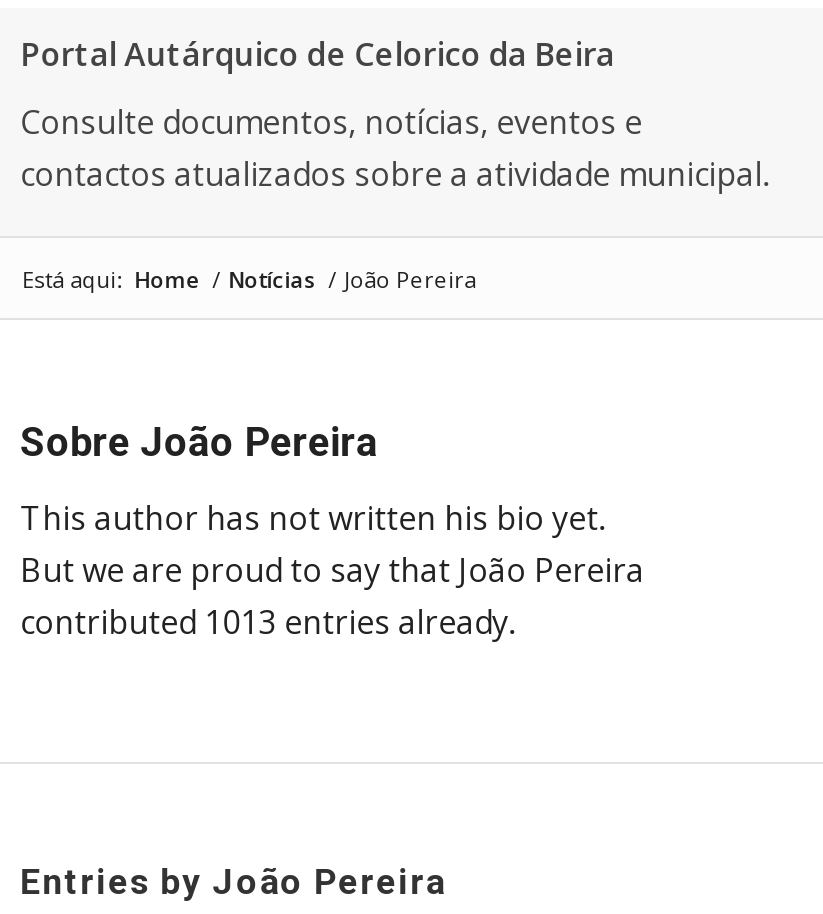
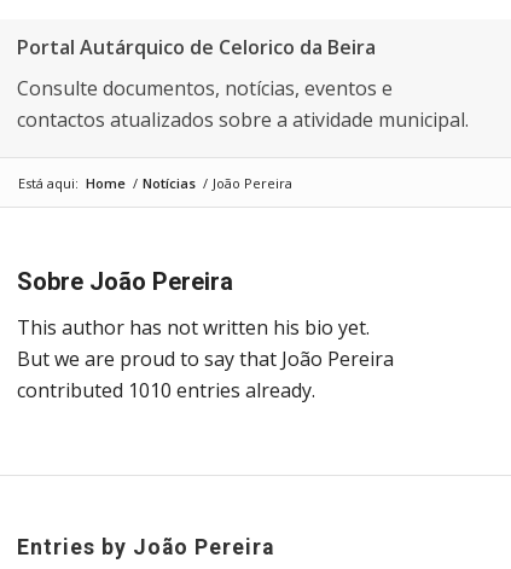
[20,599,514,643] contributed 1013 entries already. -> [16,376,315,403] contributed 1010 entries already.

